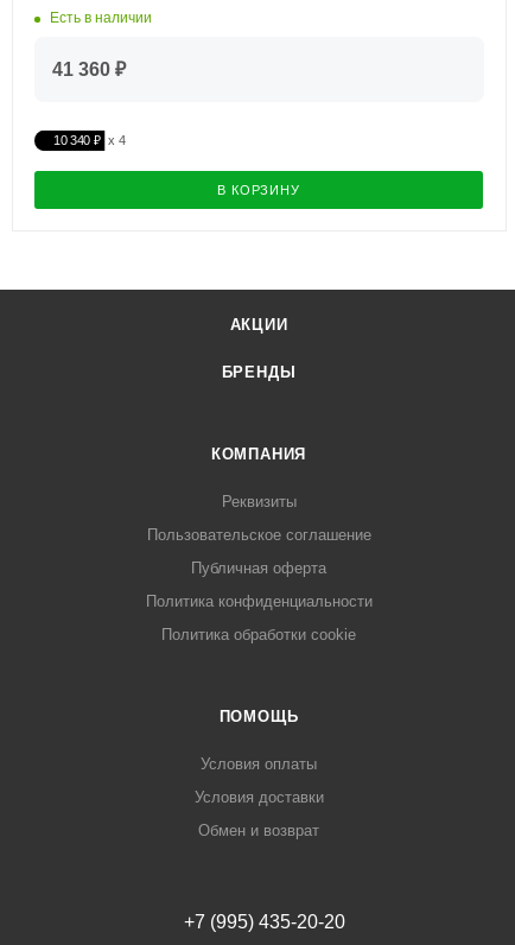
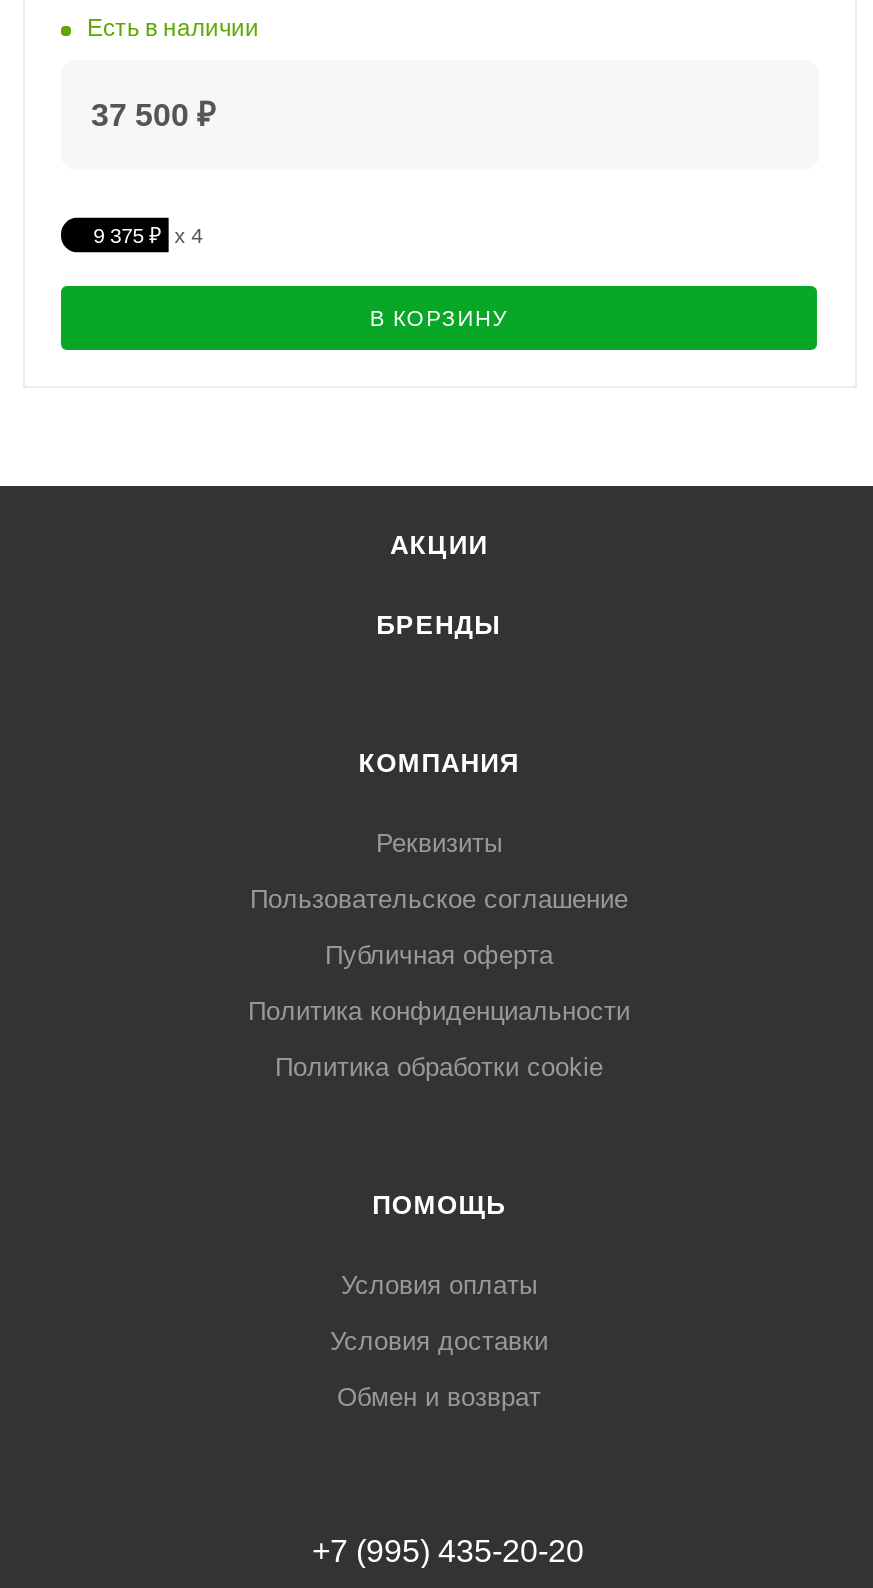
[52,59,126,80] 41 360 ₽ -> [91,98,215,132] 37 500 ₽
[54,134,101,148] 10 340 ₽ -> [93,223,162,247] 9 375 ₽

